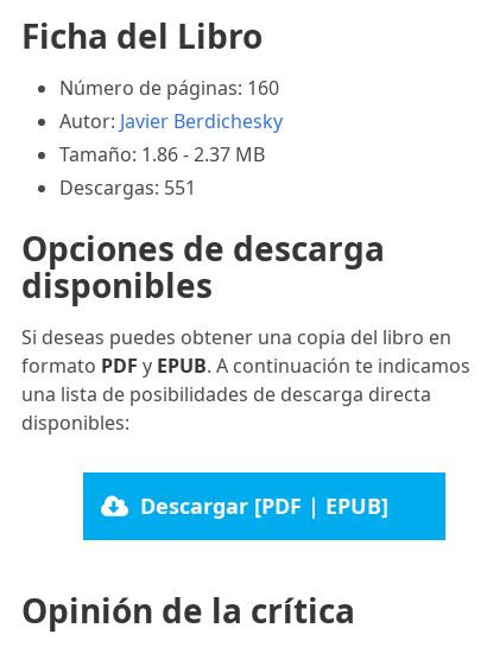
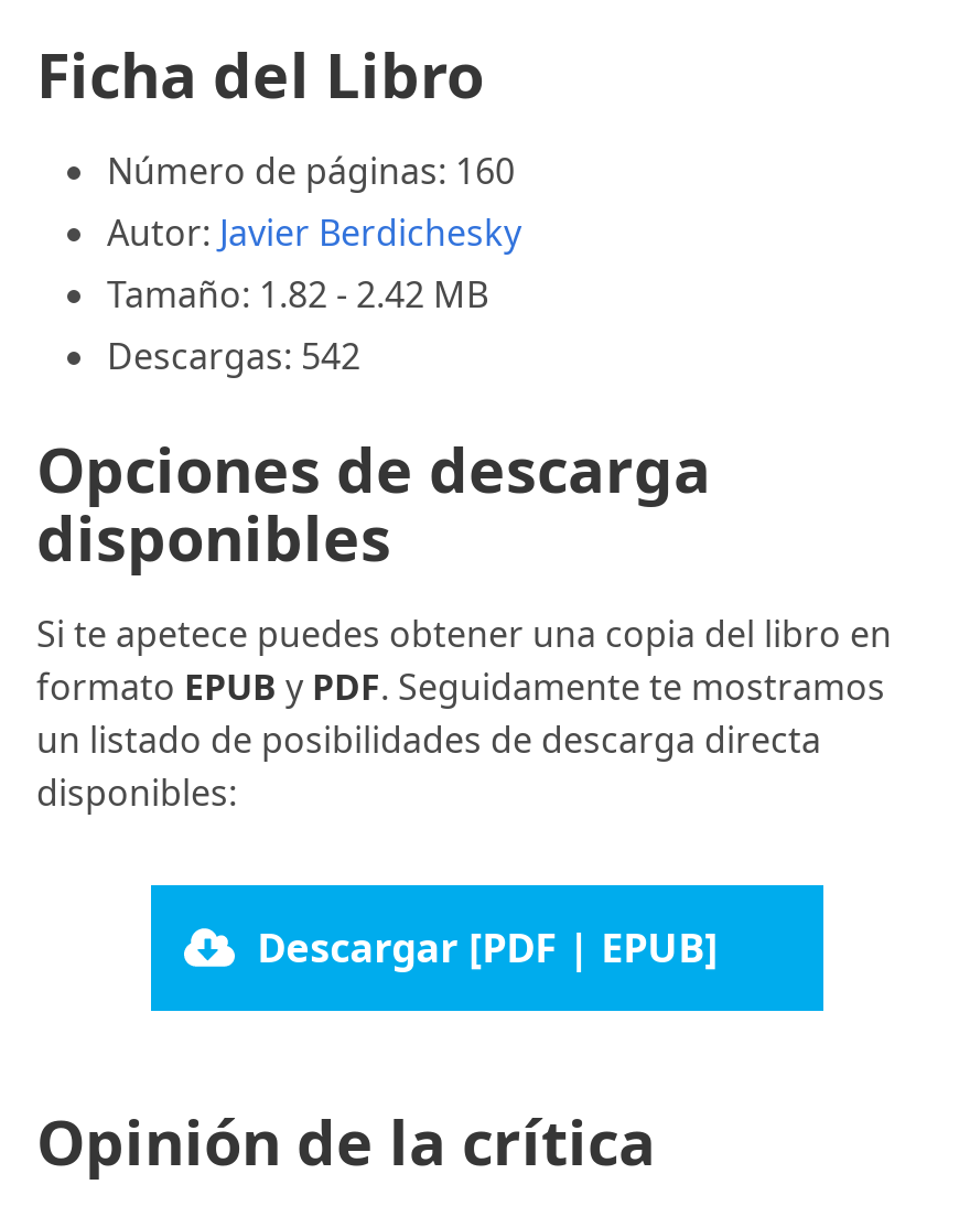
[59,141,265,167] Tamaño: 1.86 - 2.37 MB -> [107,270,488,319] Tamaño: 1.82 - 2.42 MB
[59,175,196,201] Descargas: 551 -> [107,332,360,380] Descargas: 542
[21,324,470,407] Si deseas puedes obtener una copia del libro en | formato PDF y EPUB. A continuación te indicamos | una lista de posibilidades de descarga directa -> [36,610,892,764] Si te apetece puedes obtener una copia del libro en | formato EPUB y PDF. Seguidamente te mostramos | un listado de posibilidades de descarga directa

